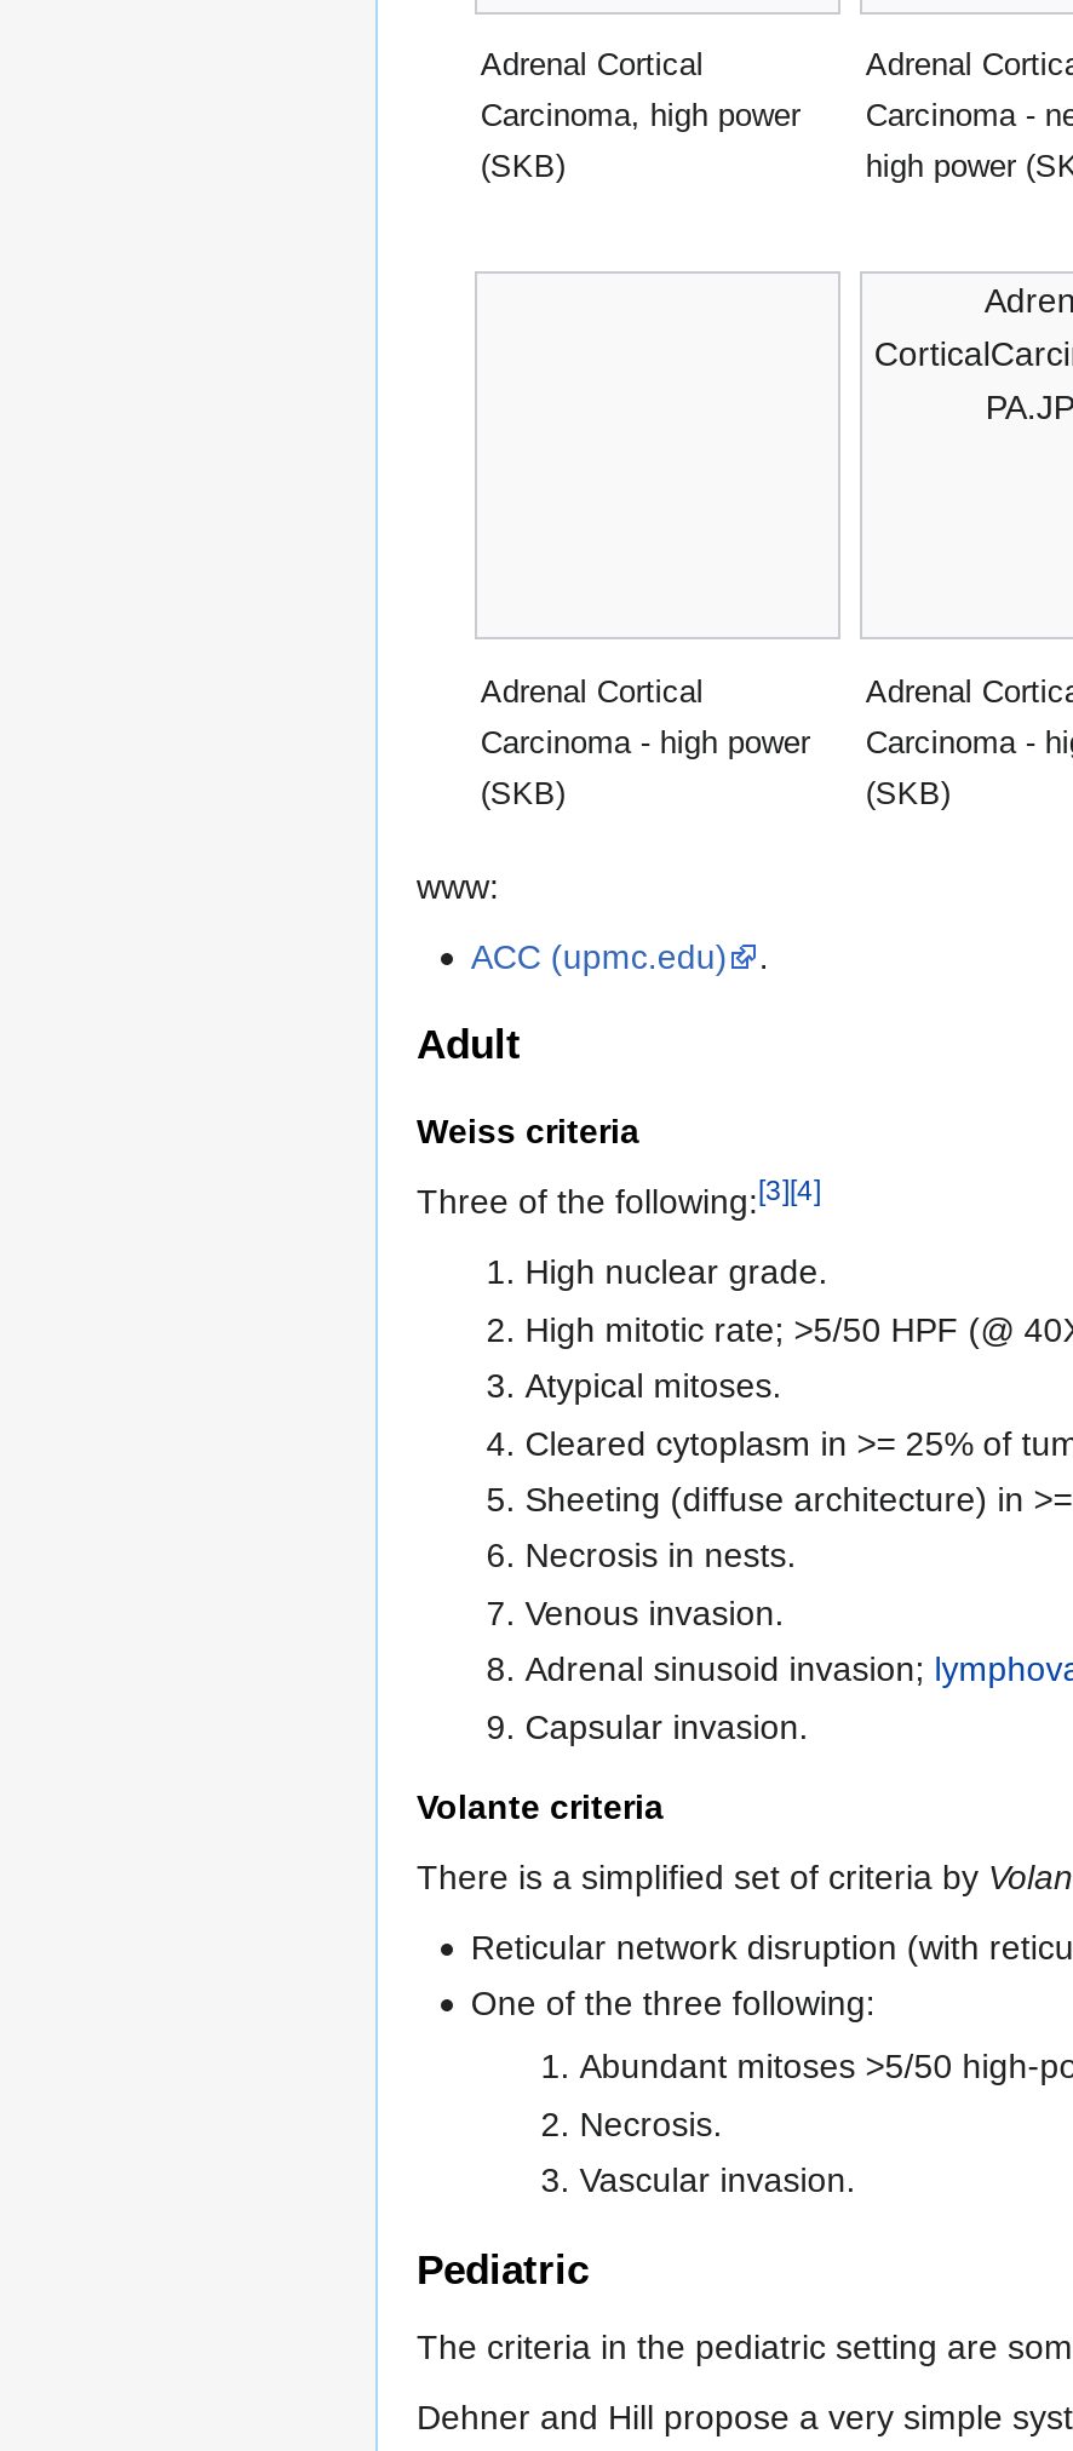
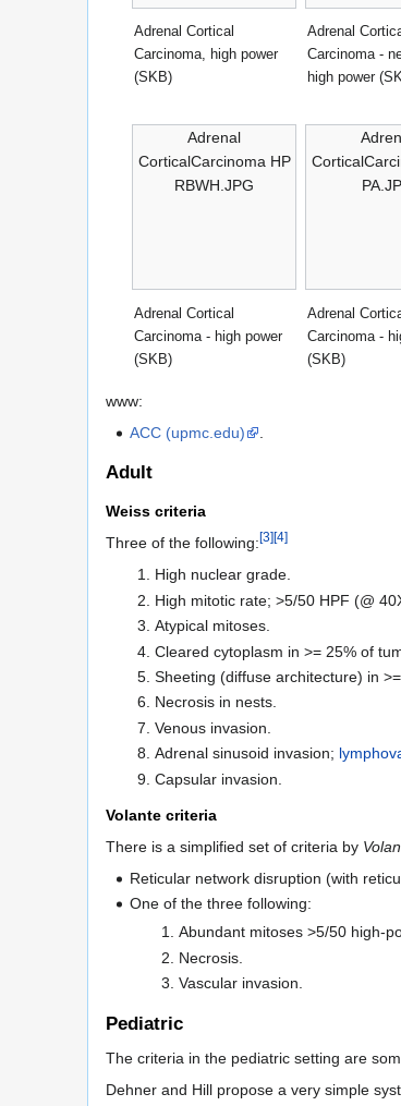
none -> [138,129,291,194] Adrenal | CorticalCarcinoma HP | RBWH.JPG

